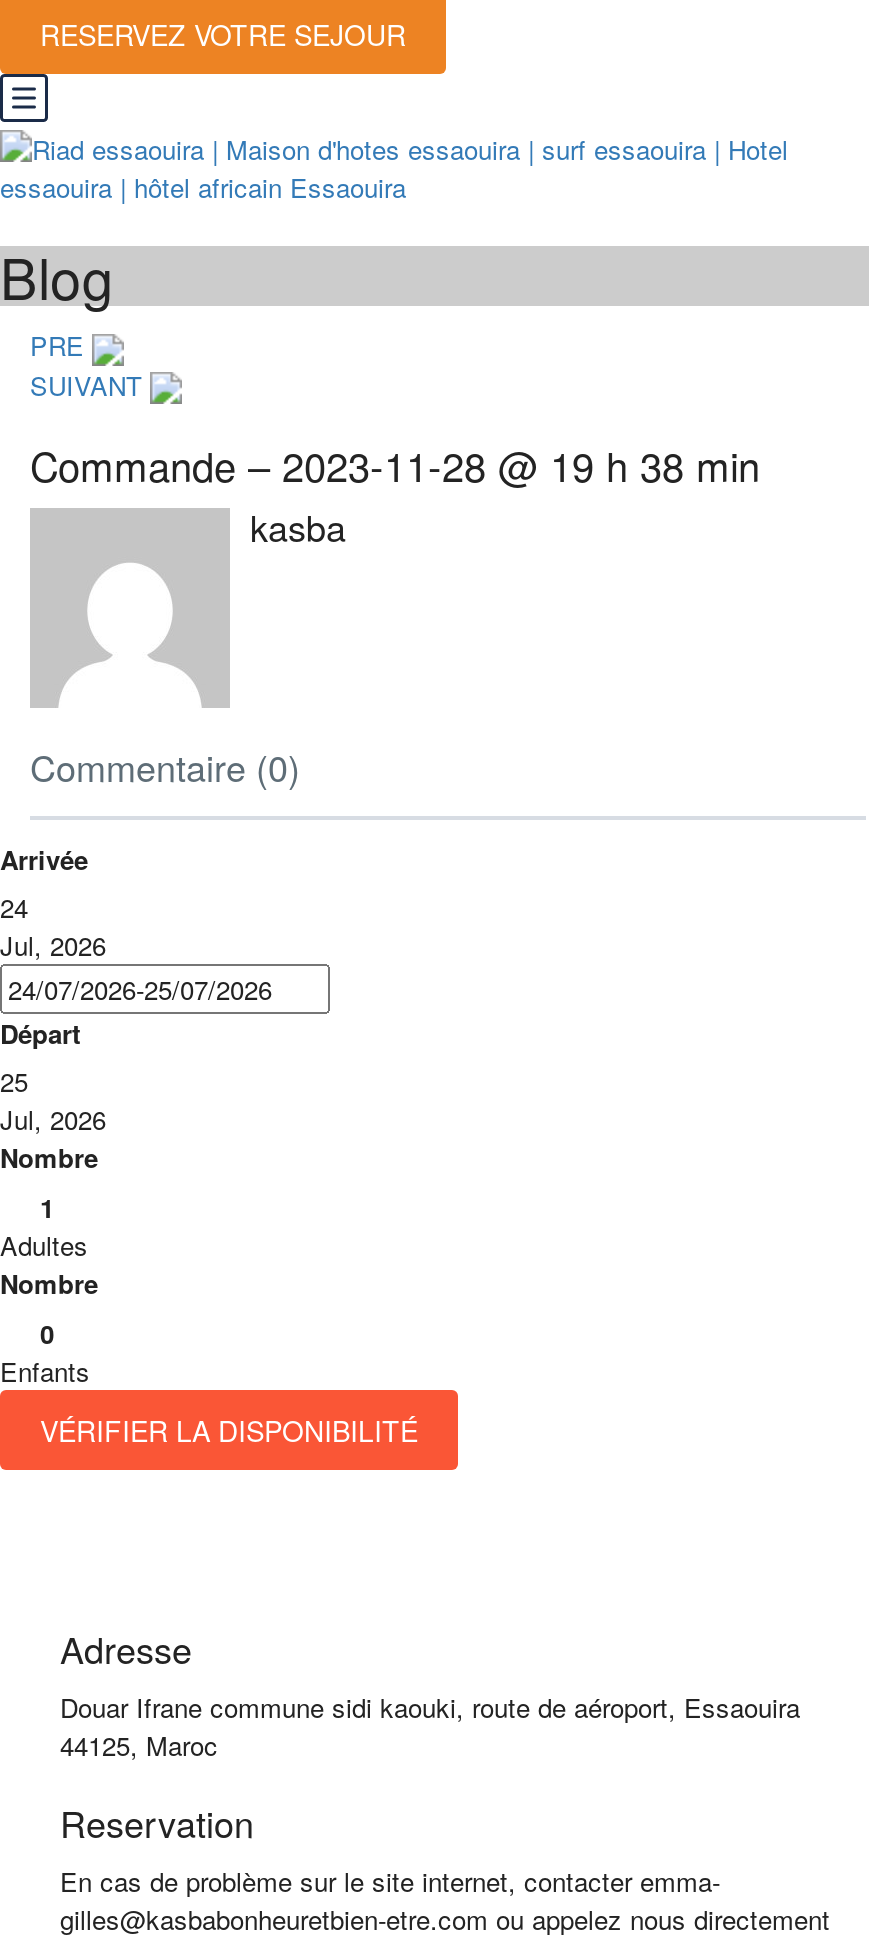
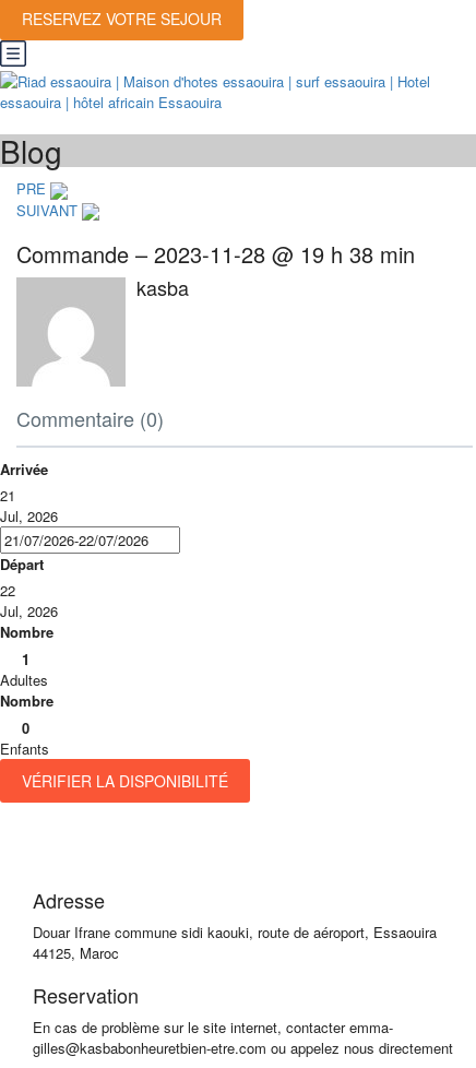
[0,889,28,927] 24 -> [0,485,15,506] 21
[0,1063,28,1101] 25 -> [0,580,15,601] 22

